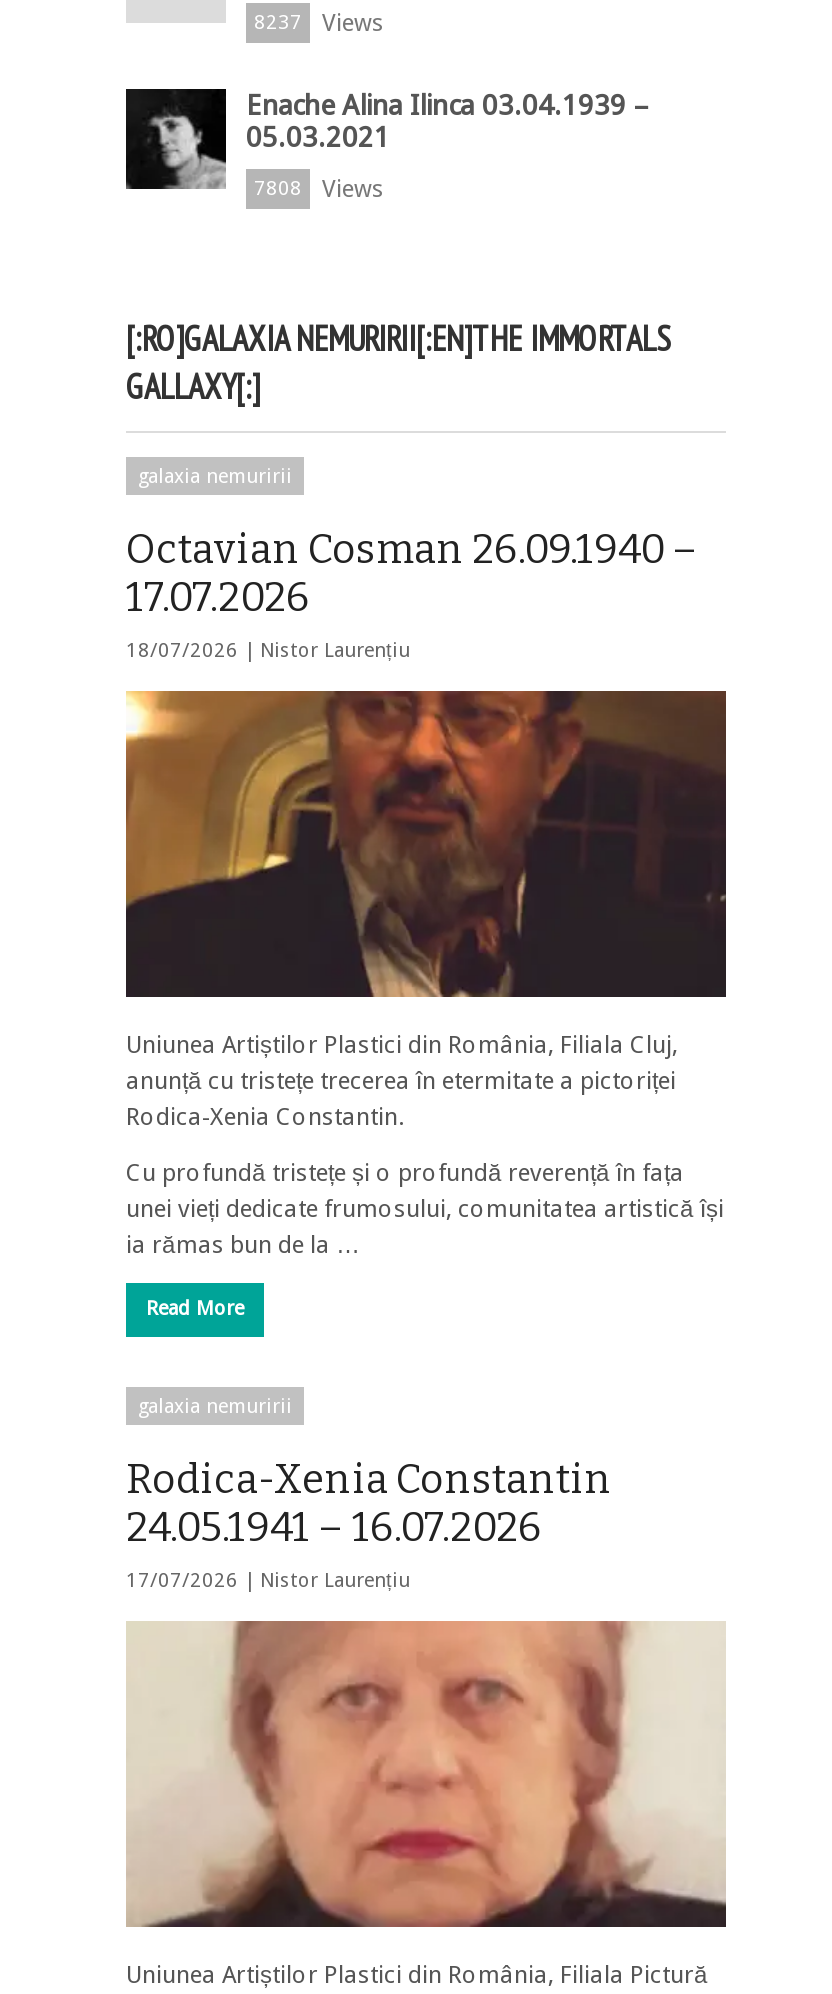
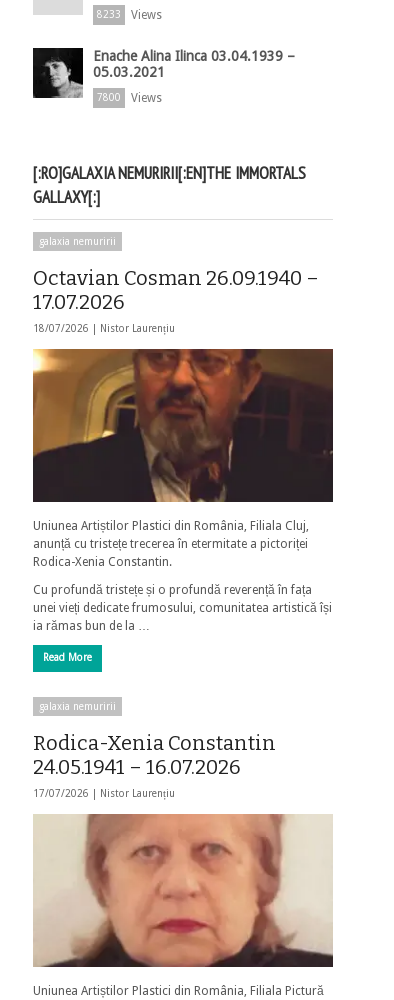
[254,9,384,37] 8237 Views -> [97,8,162,22] 8233 Views
[254,175,384,203] 7808 Views -> [97,91,162,105] 7800 Views

